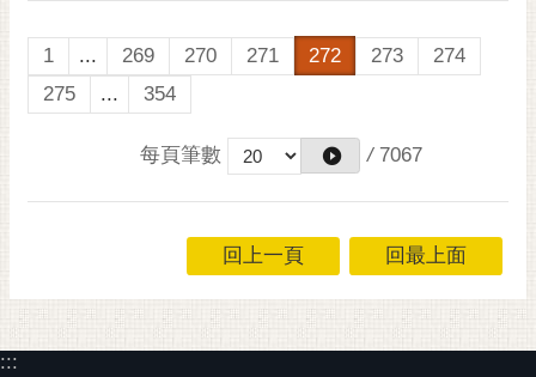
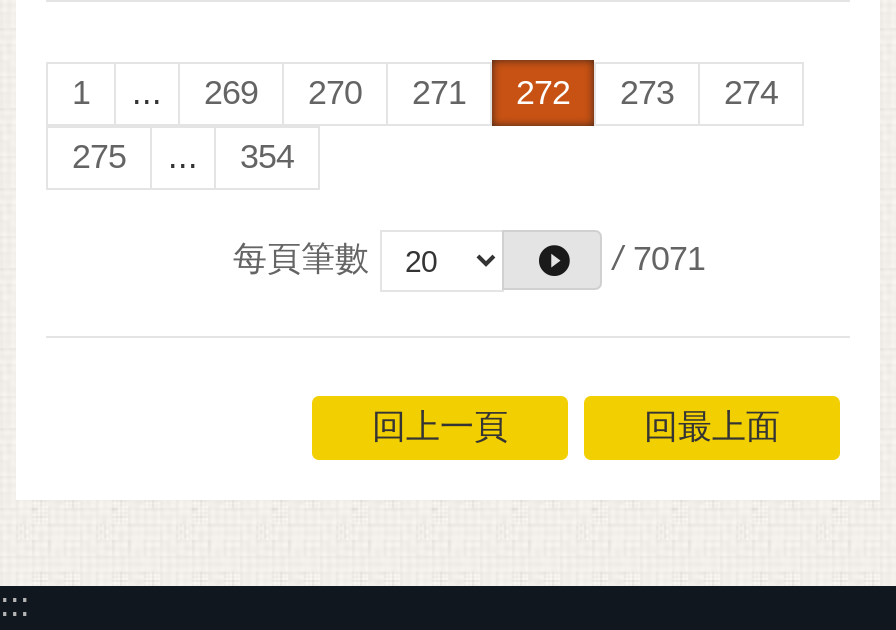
[367,143,422,166] / 7067 -> [613,240,705,278] / 7071

